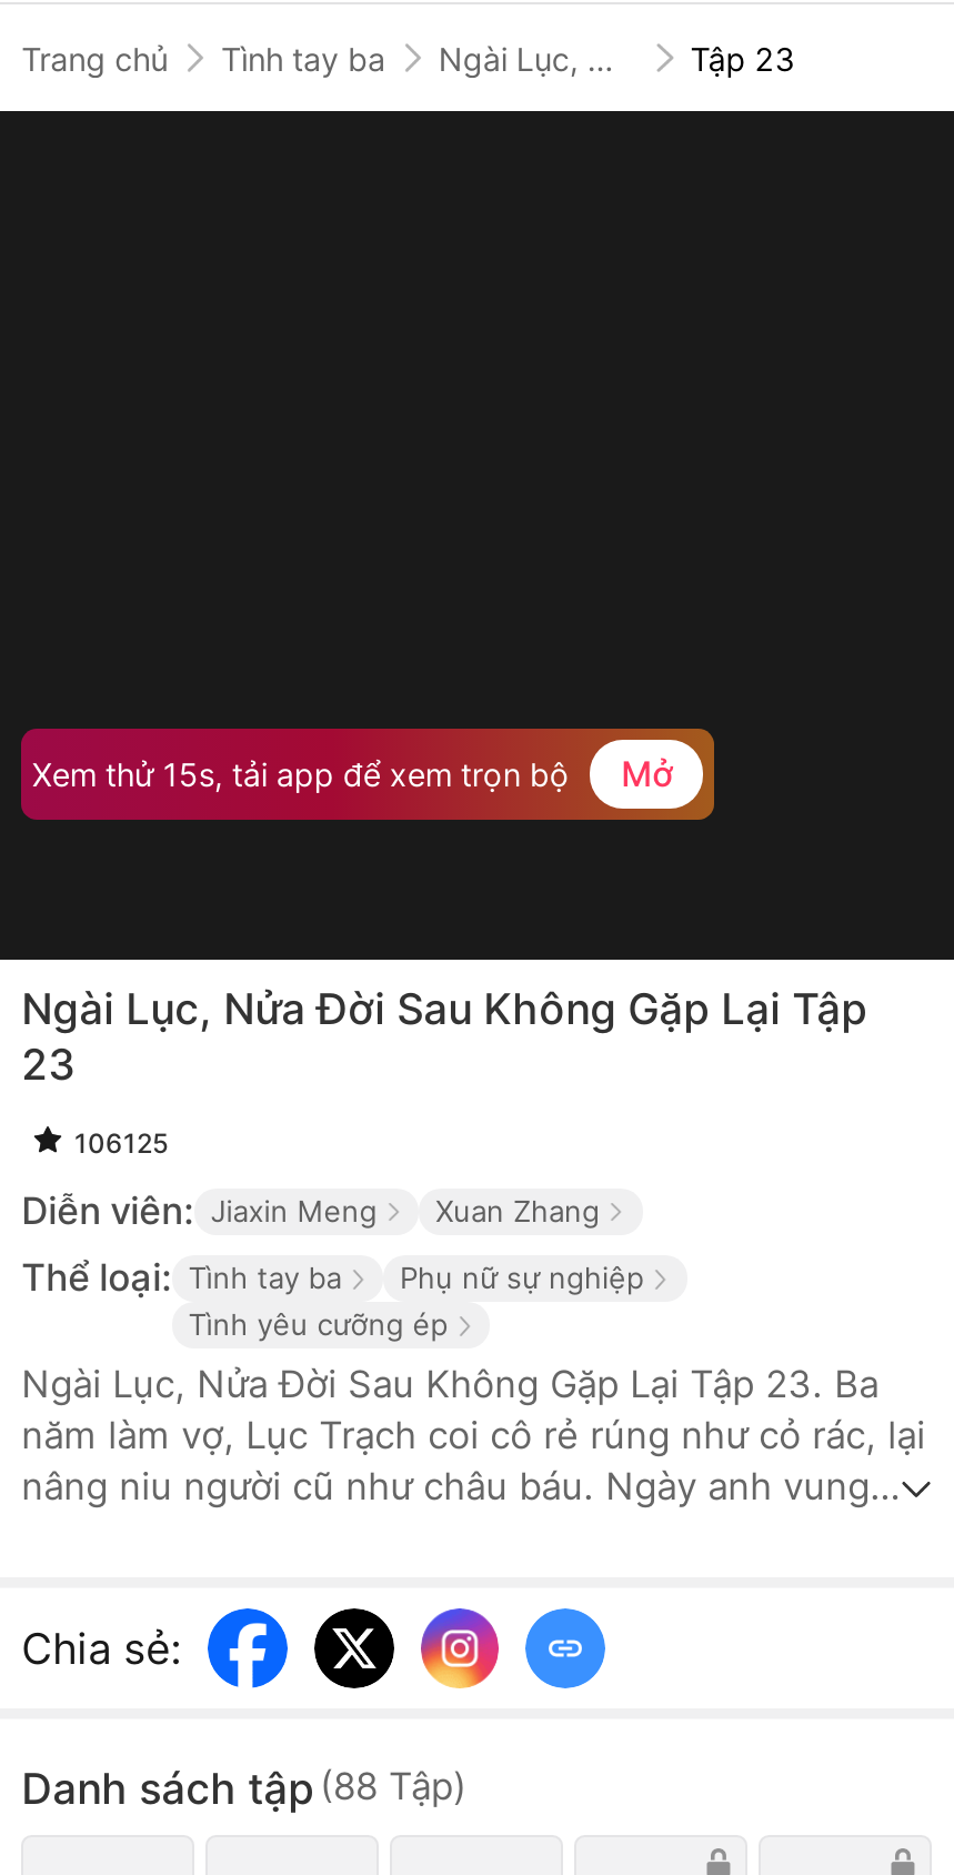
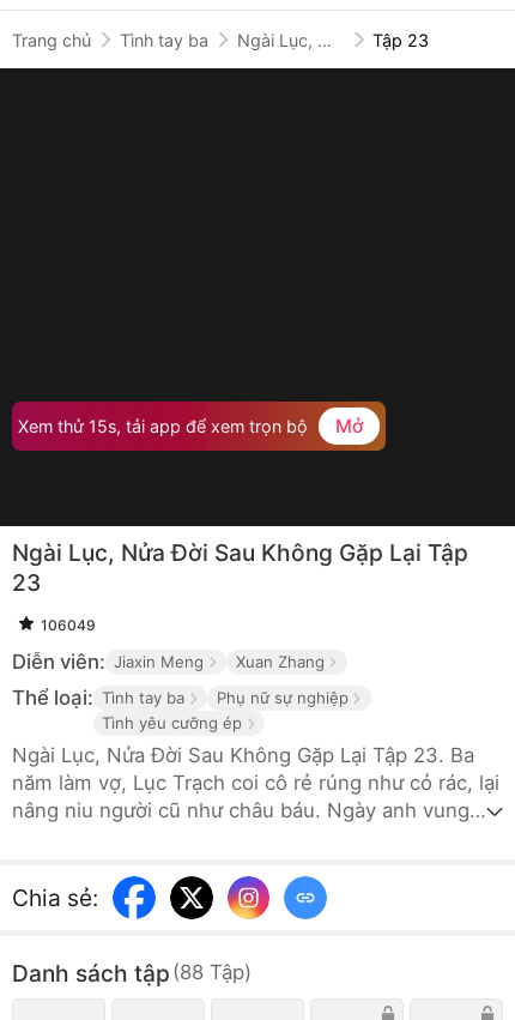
[74,1126,168,1159] 106125 -> [41,616,96,634] 106049

